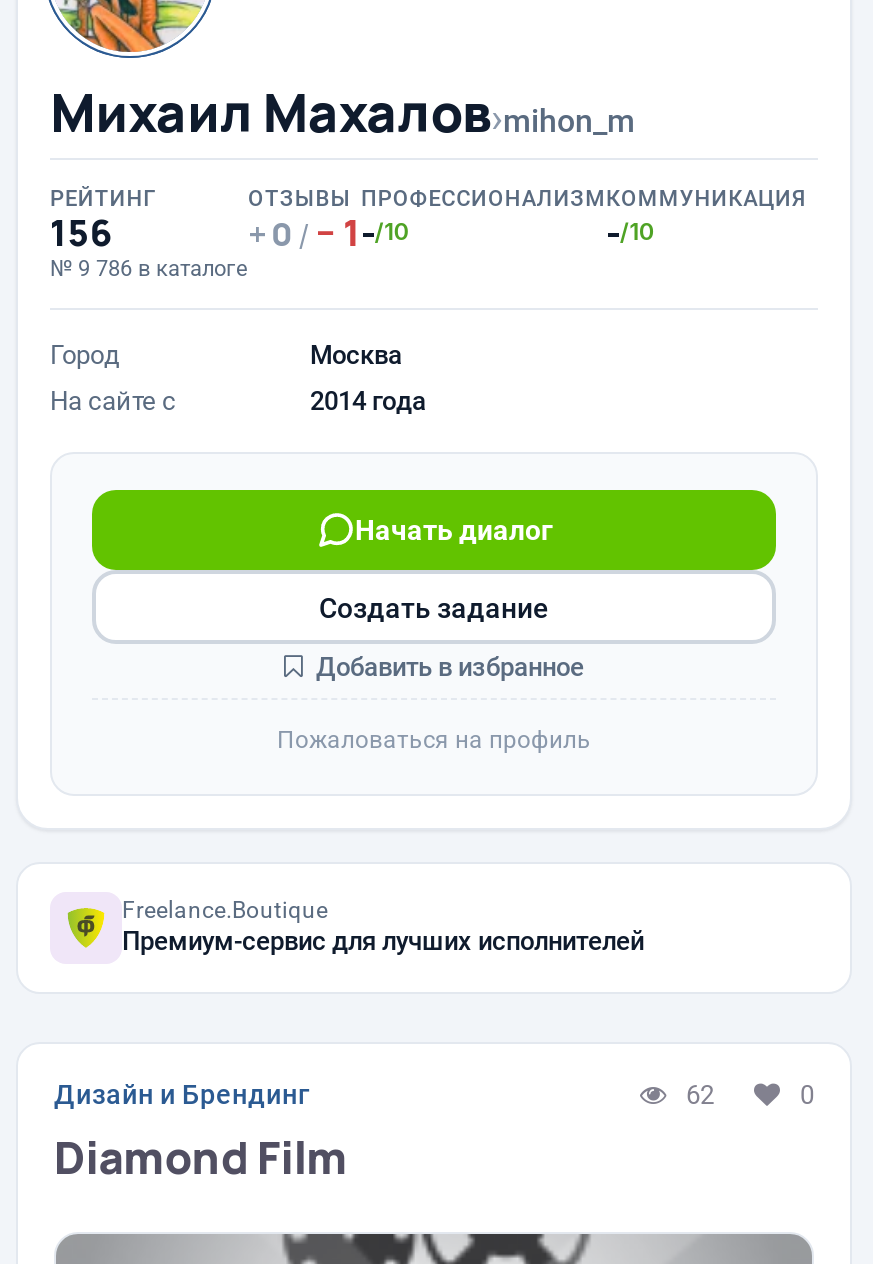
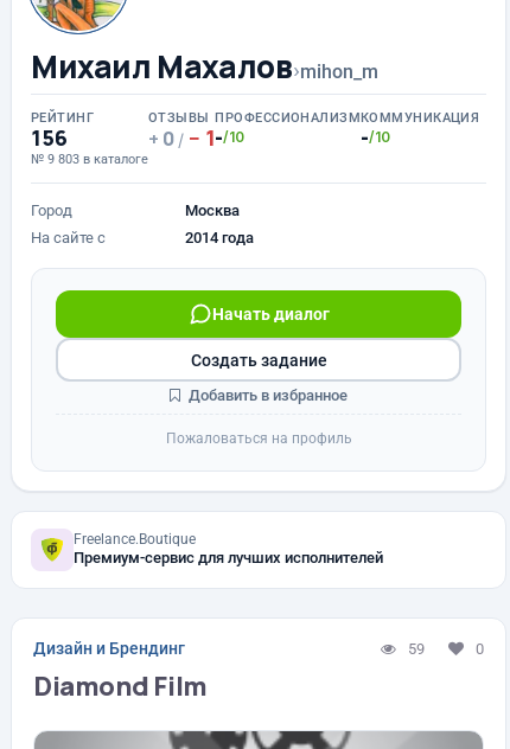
[50,256,248,282] № 9 786 в каталоге -> [31,152,148,167] № 9 803 в каталоге
[686,1079,714,1109] 62 -> [408,639,425,657] 59

